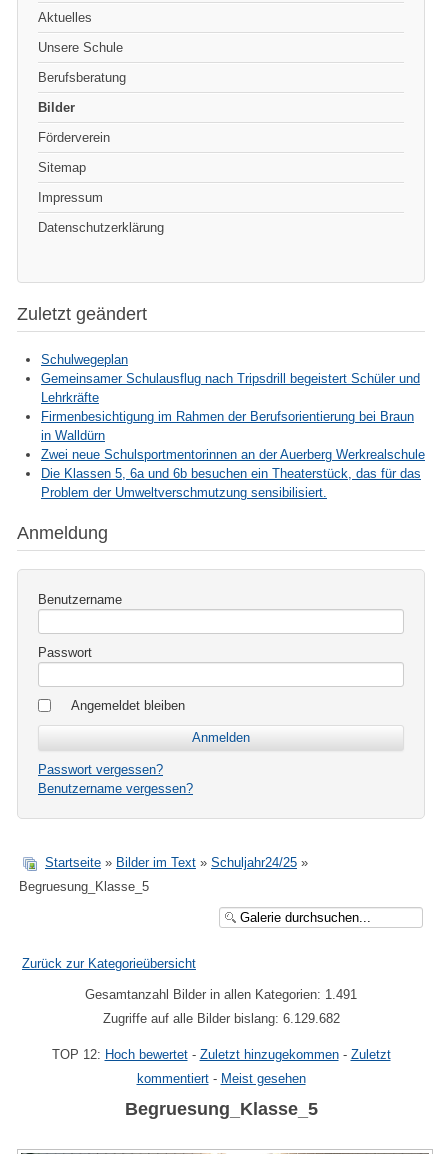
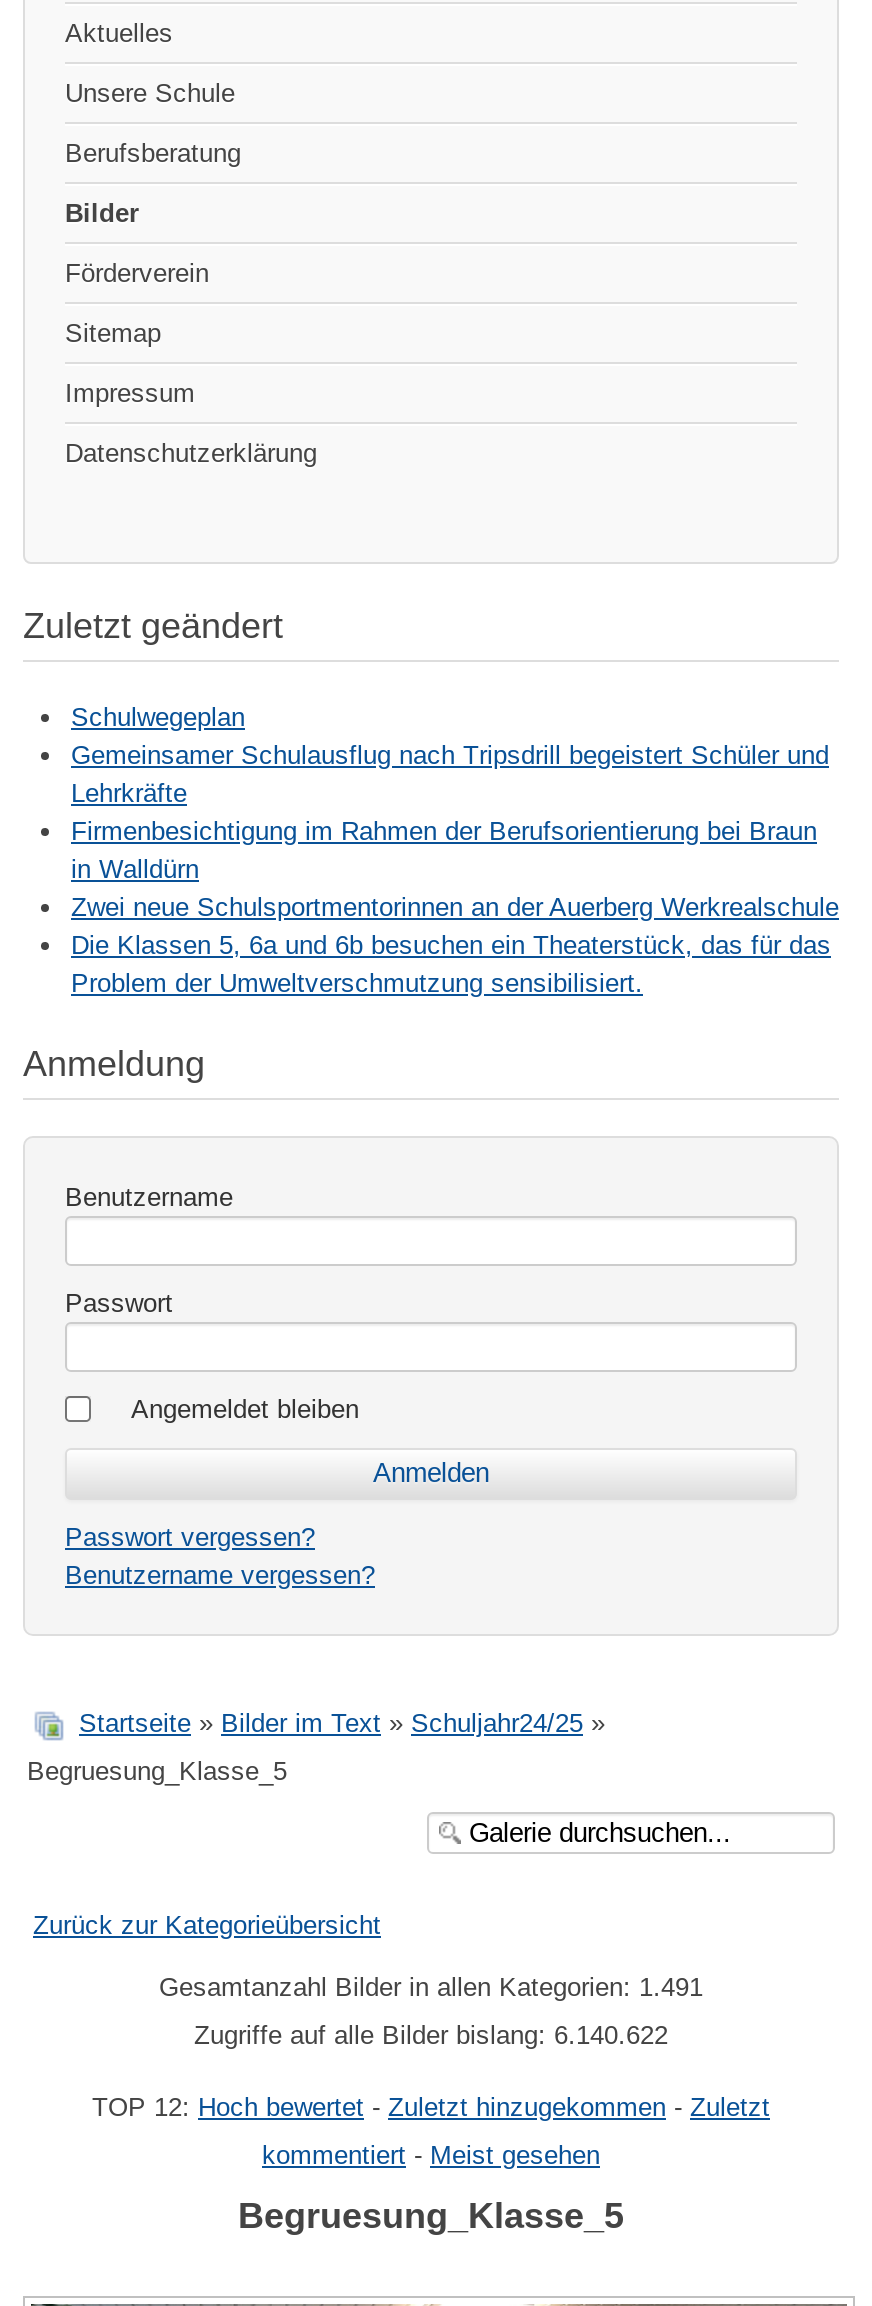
[102,1011,339,1026] Zugriffe auf alle Bilder bislang: 6.129.682 -> [194,2019,668,2049] Zugriffe auf alle Bilder bislang: 6.140.622

